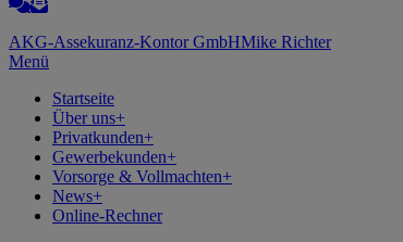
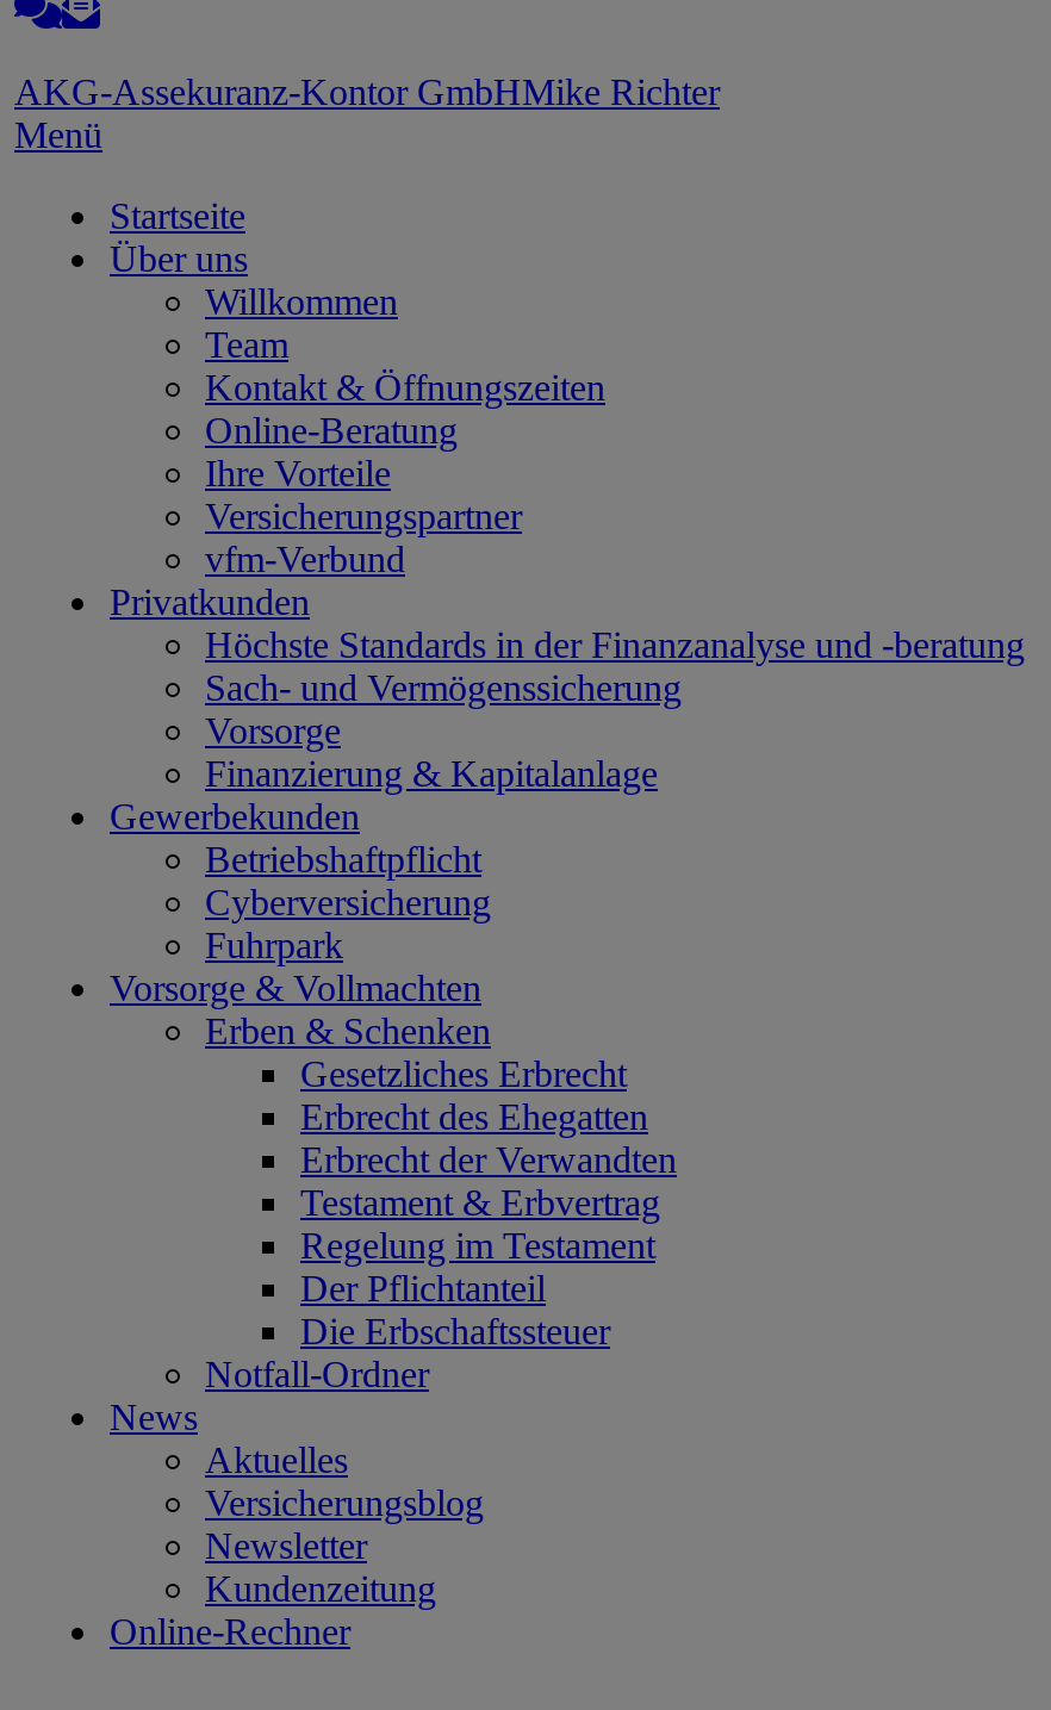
[52,109,232,205] Über uns+ | Privatkunden+ | Gewerbekunden+ | Vorsorge & Vollmachten+ | News+ -> [110,238,1025,1609] Über uns | Willkommen | Team | Kontakt & Öffnungszeiten | Online-Beratung | Ihre Vorteile | Versicherungspartner | vfm-Verbund | Privatkunden | Höchste Standards in der Finanzanalyse und -beratung | Sach- und Vermögenssicherung | Vorsorge | Finanzierung & Kapitalanlage | Gewerbekunden | Betriebshaftpflicht | Cyberversicherung | Fuhrpark | Vorsorge & Vollmachten | Erben & Schenken | Gesetzliches Erbrecht | Erbrecht des Ehegatten | Erbrecht der Verwandten | Testament & Erbvertrag | Regelung im Testament | Der Pflichtanteil | Die Erbschaftssteuer | Notfall-Ordner | News | Aktuelles | Versicherungsblog | Newsletter | Kundenzeitung

